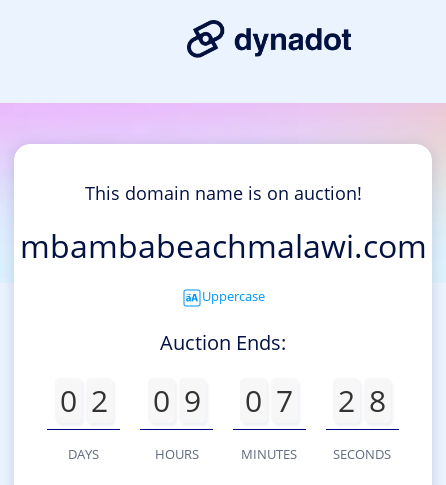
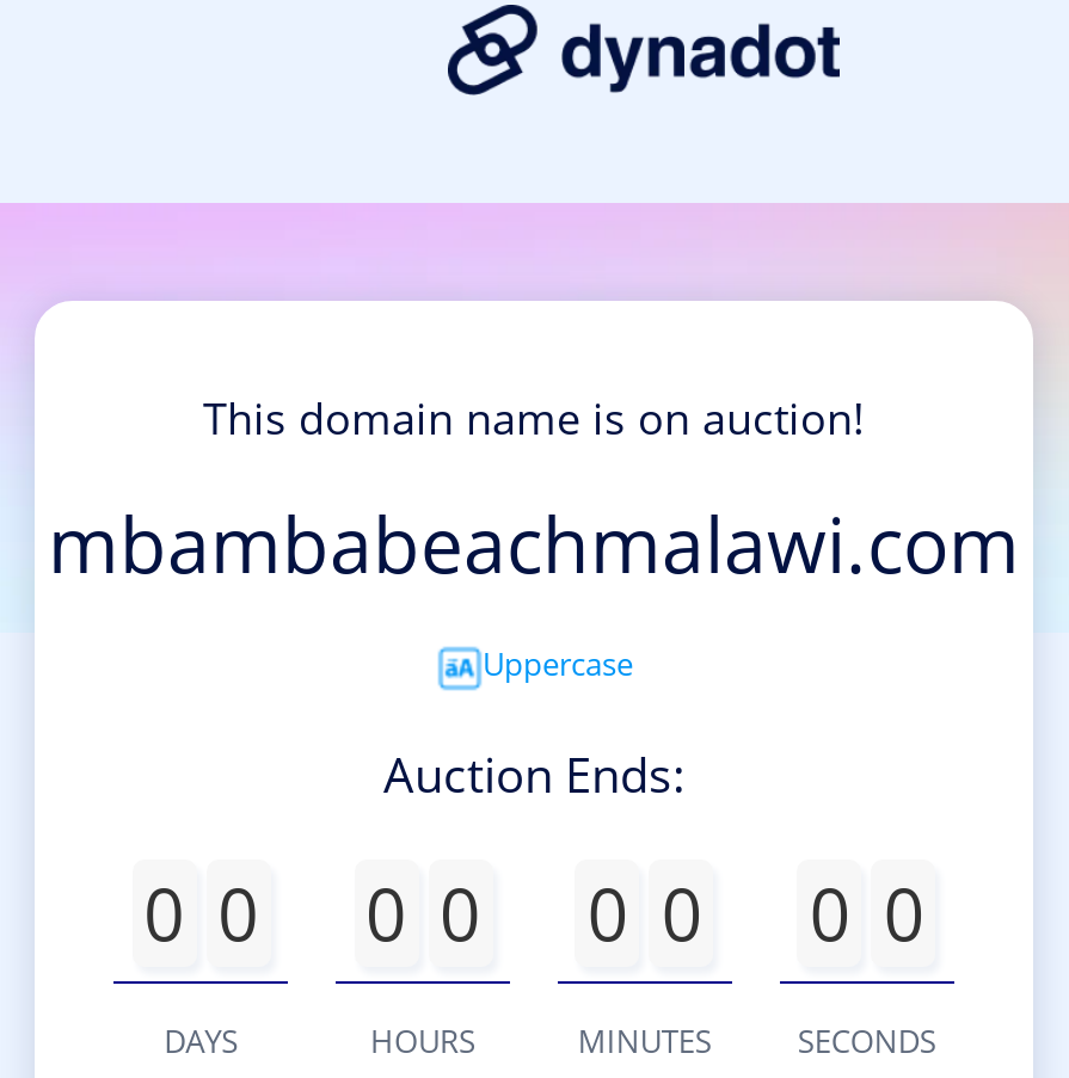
[60,380,108,421] 0 2 -> [144,864,258,962] 0 0
[152,380,200,421] 0 9 -> [365,864,480,962] 0 0
[245,380,293,421] 0 7 -> [587,864,702,962] 0 0
[338,380,386,421] 2 8 -> [809,864,924,962] 0 0

